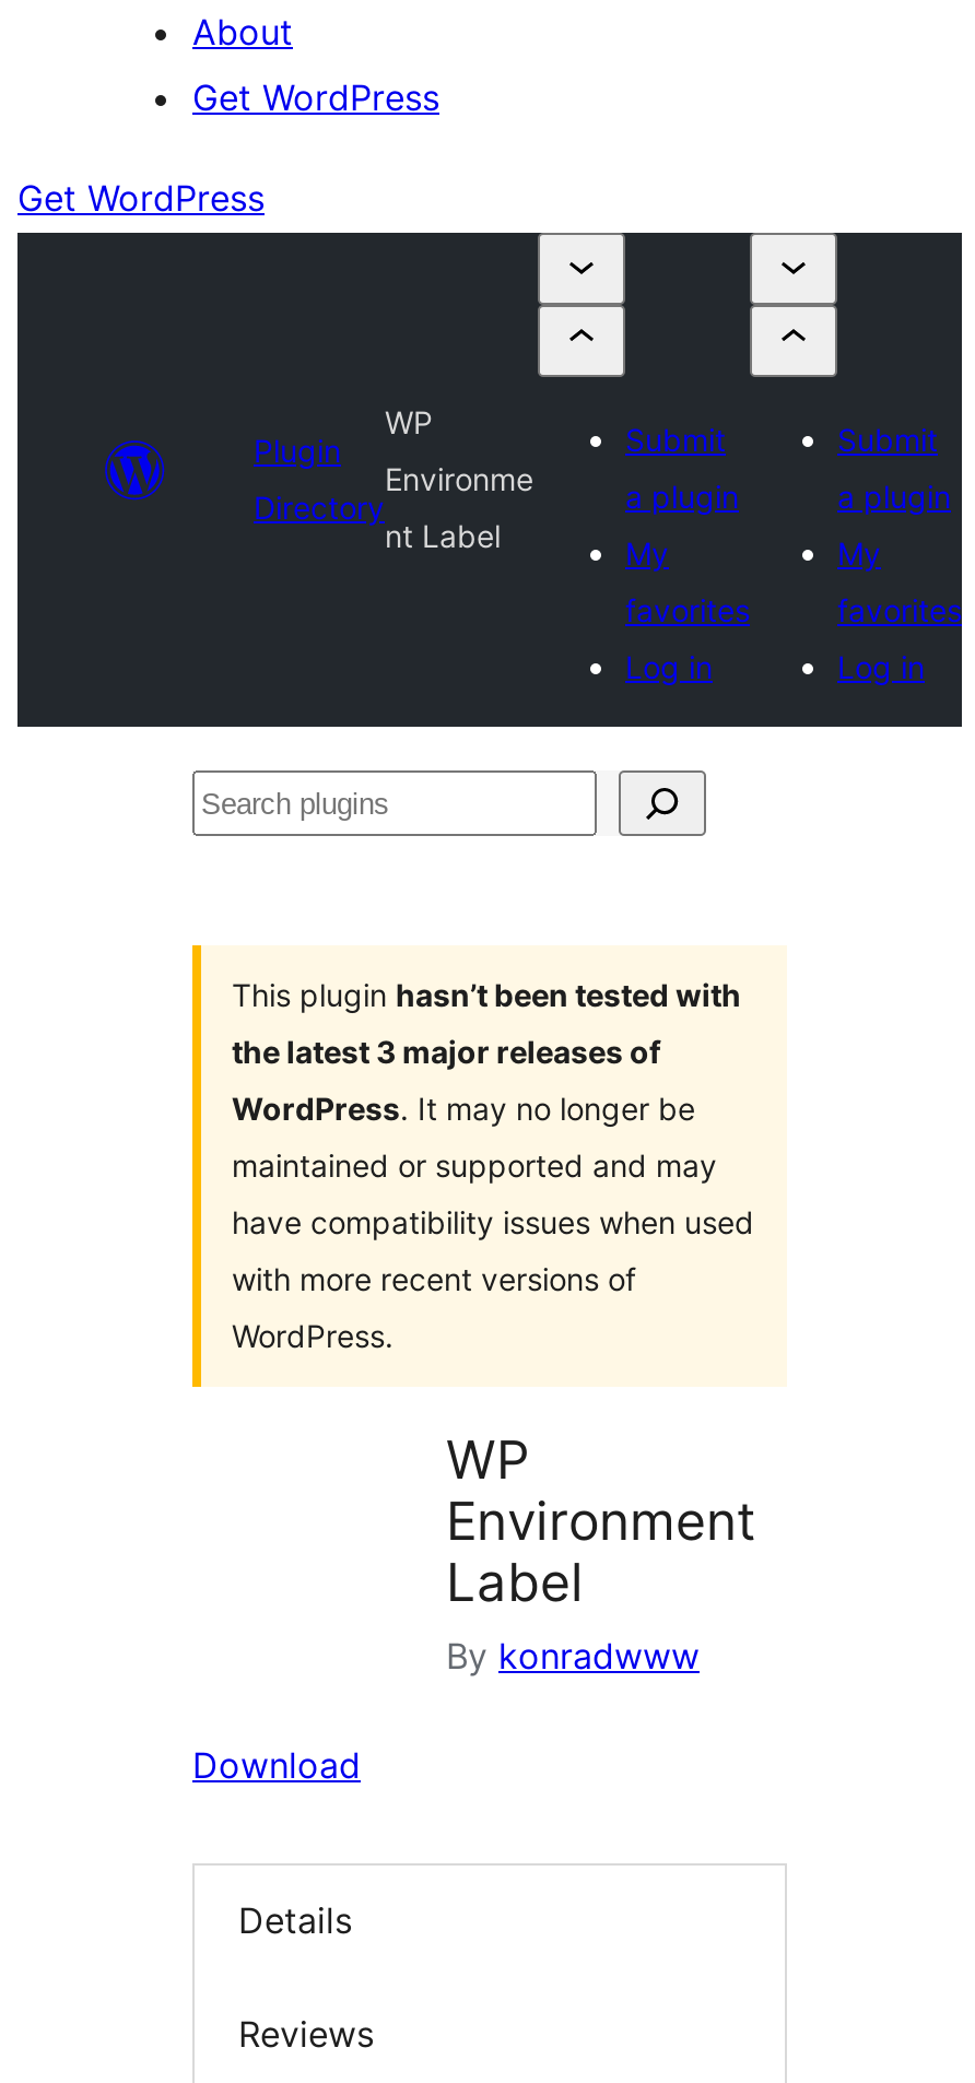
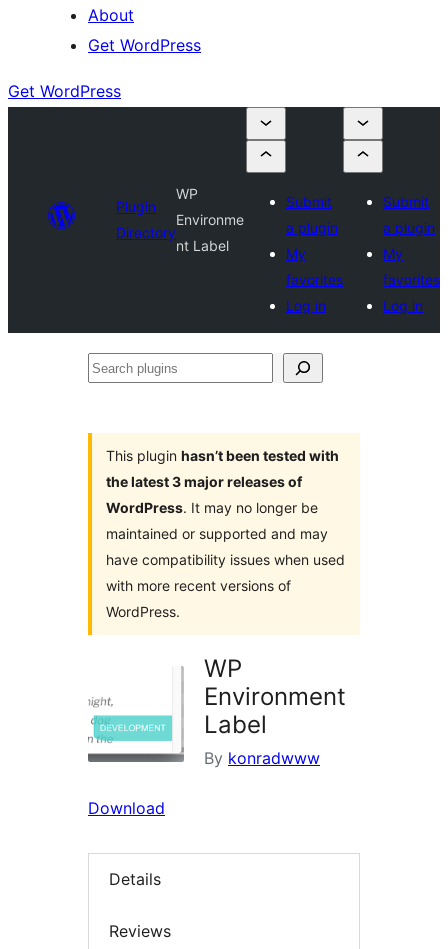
none -> [87,666,185,763] [image]

